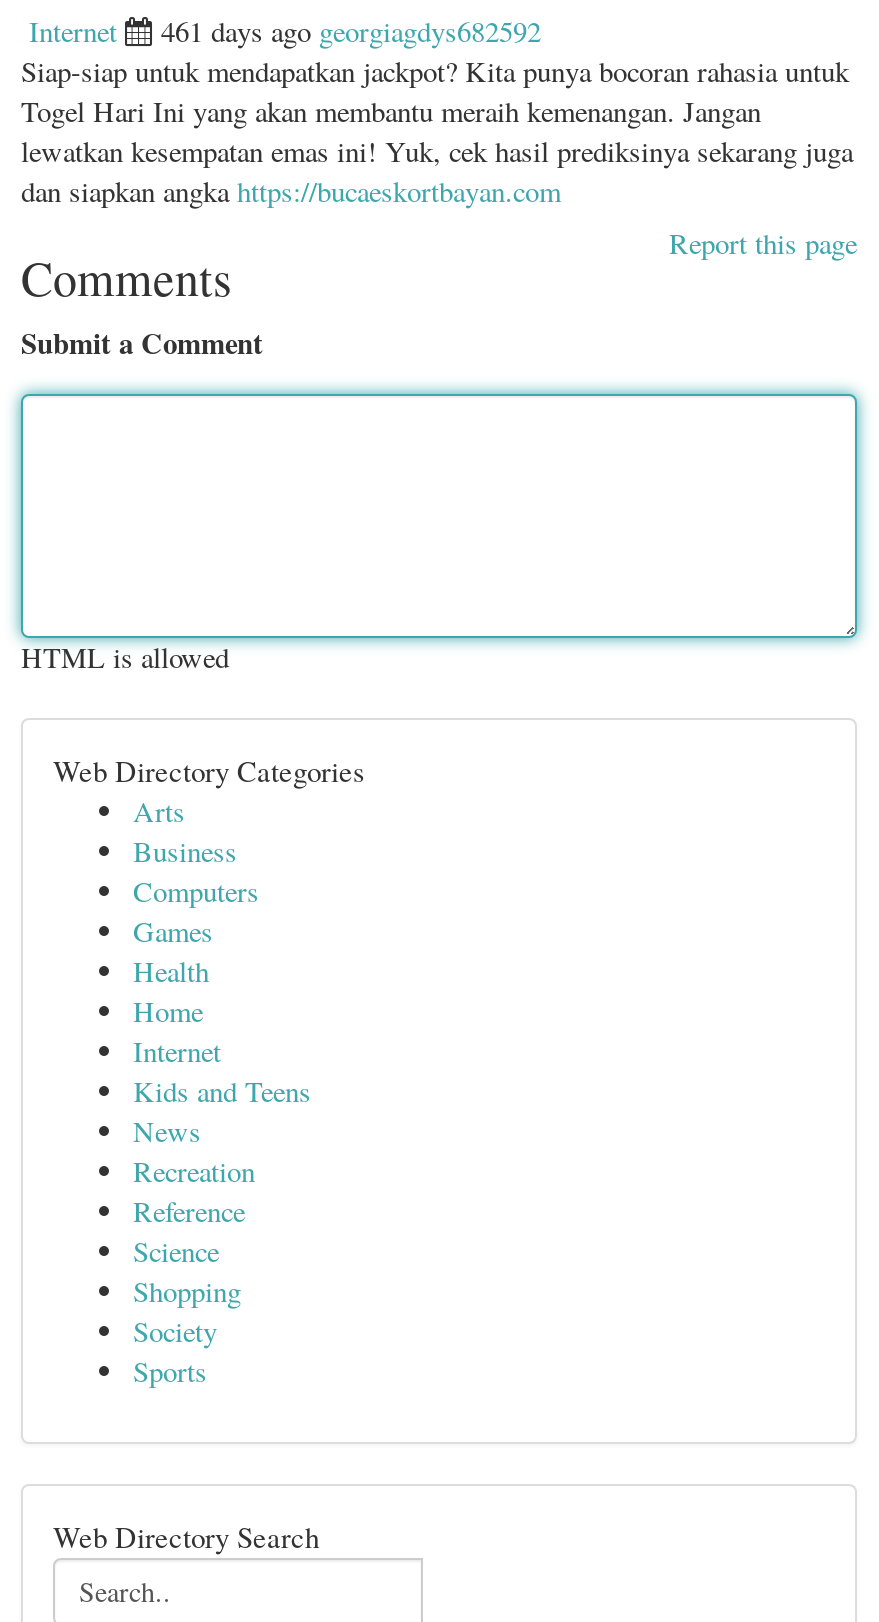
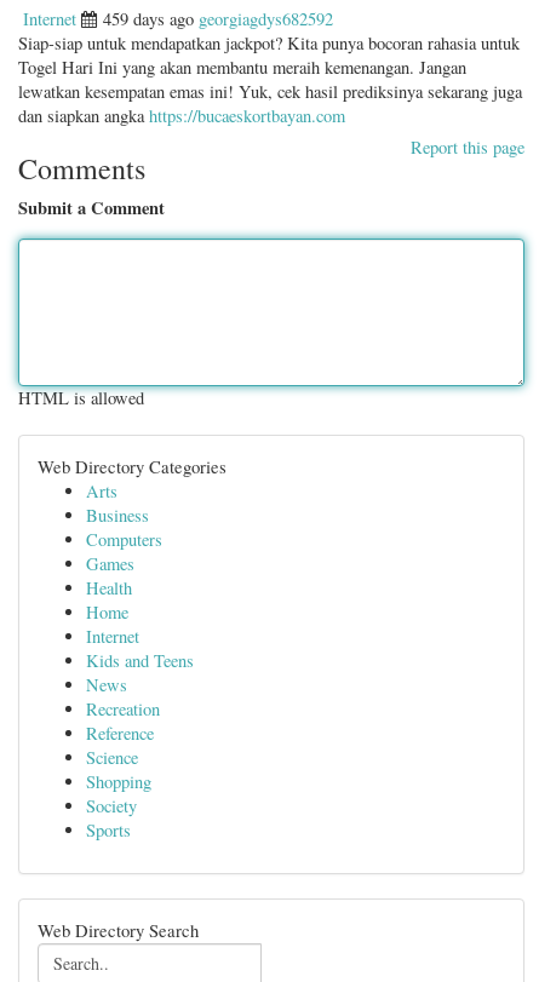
[161,12,541,50] 461 days ago georgiagdys682592 -> [103,7,333,30] 459 days ago georgiagdys682592

